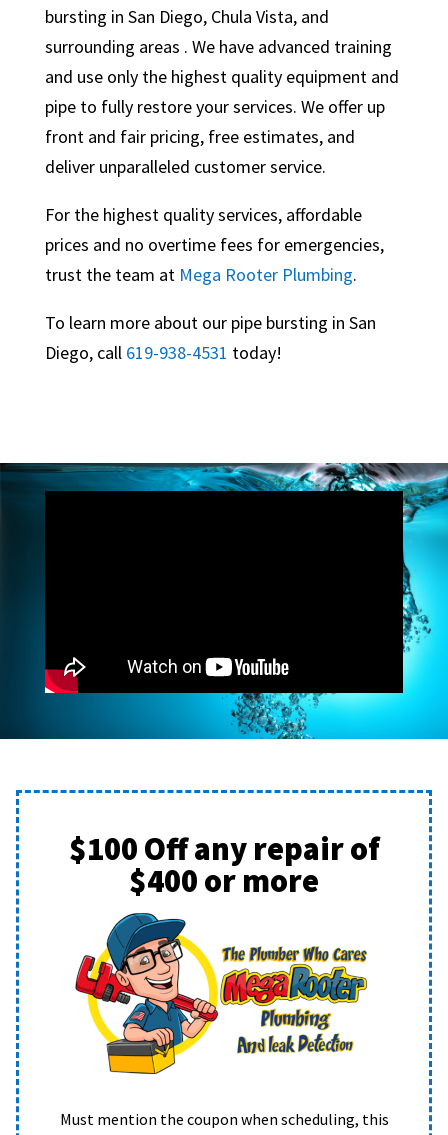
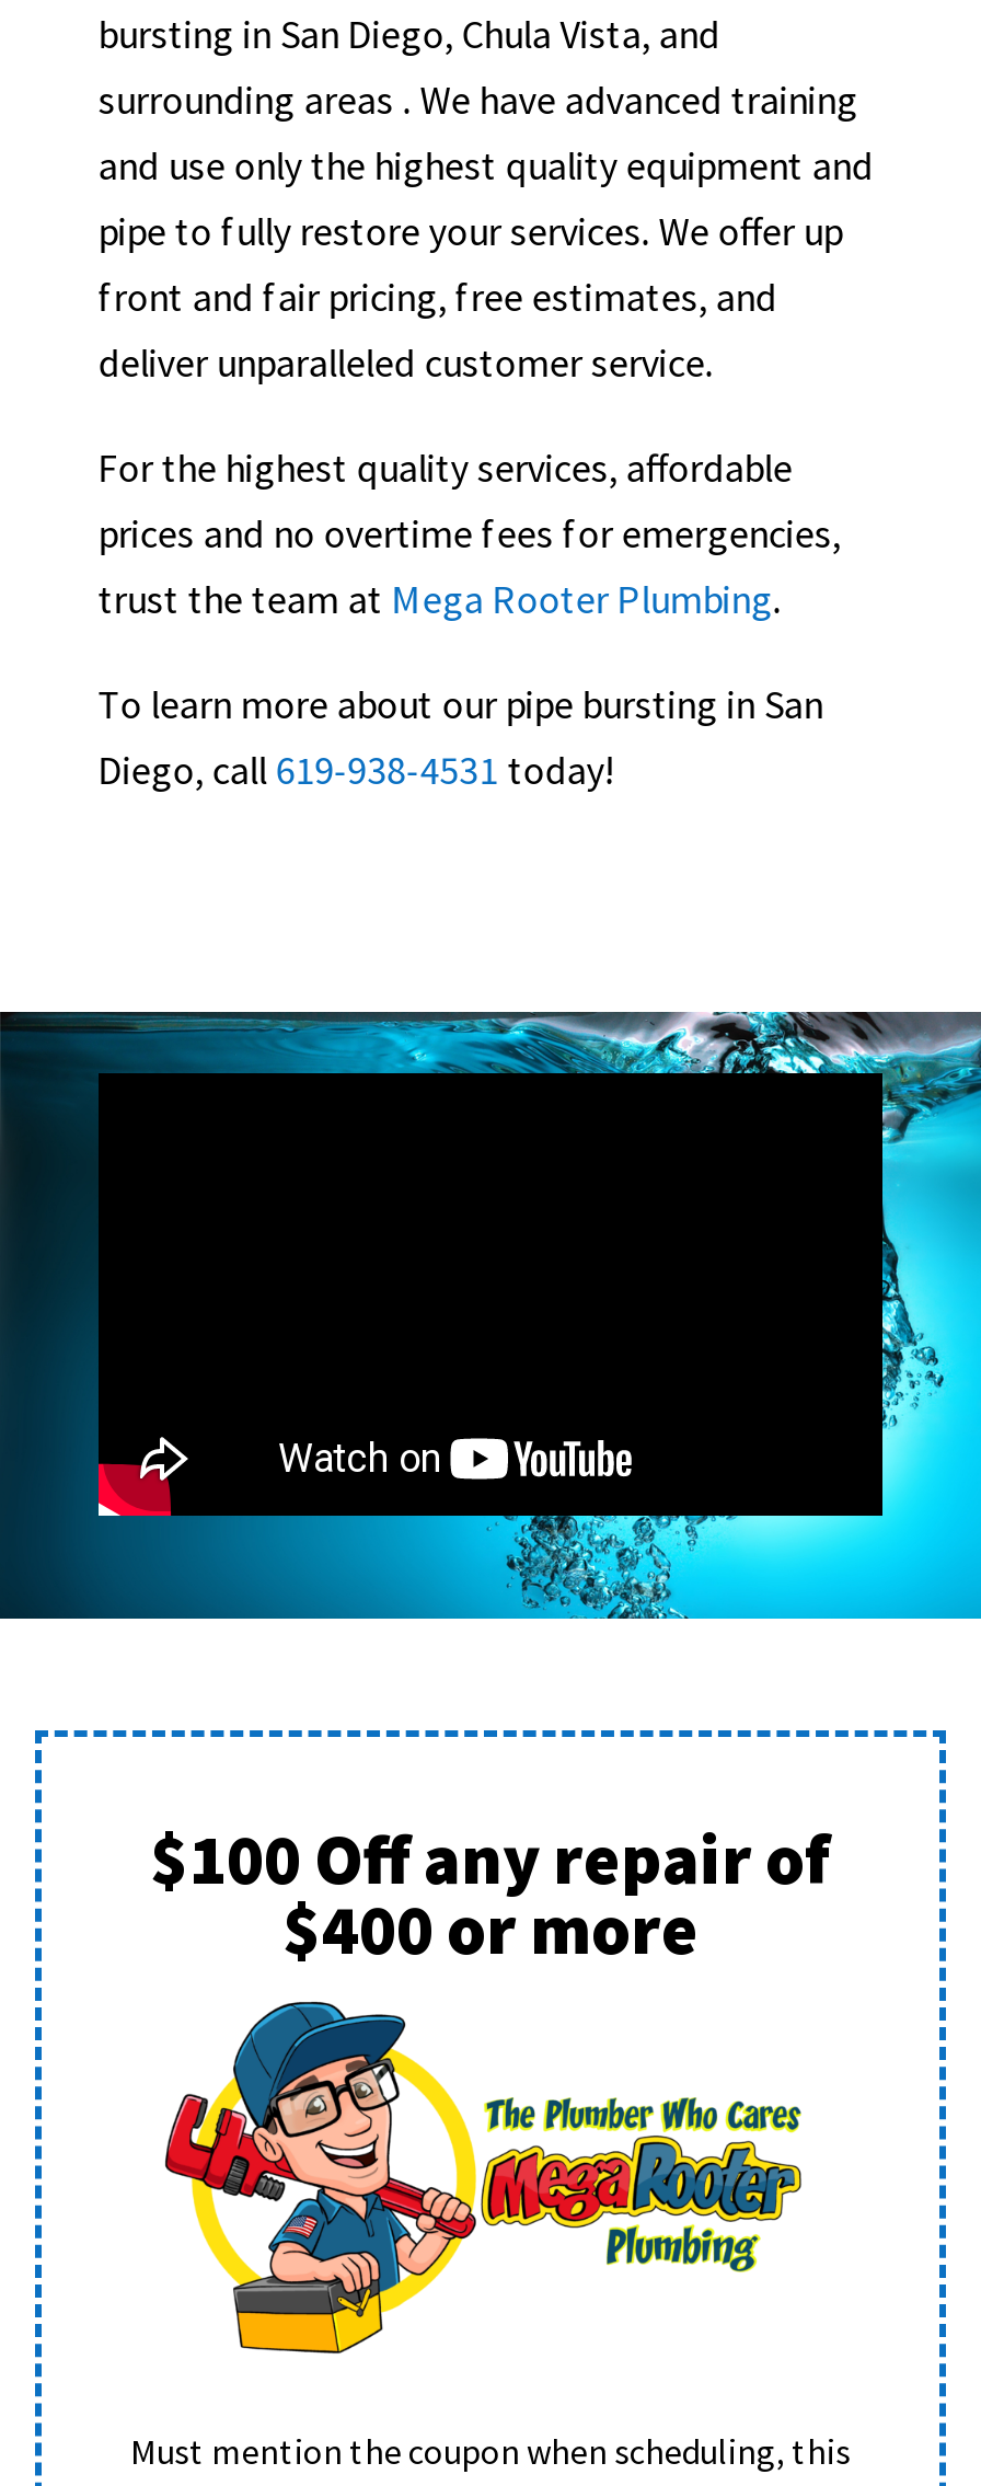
[207,945,368,1055] [image] -> [473,2072,804,2309] [image]

